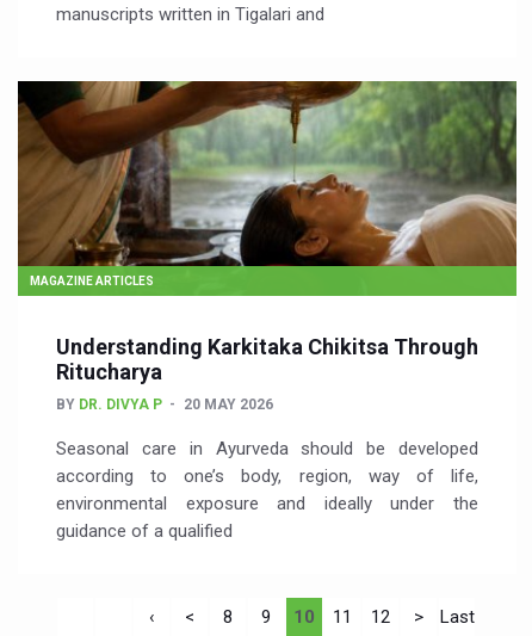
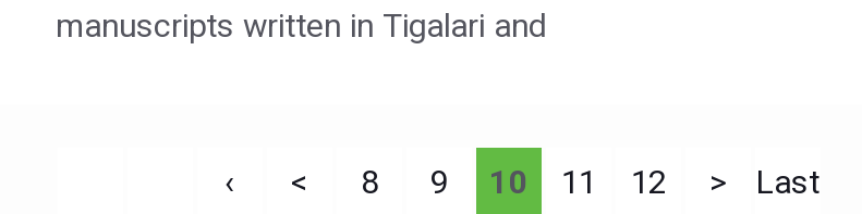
[17,80,518,542] [image] | MAGAZINE ARTICLES | Understanding Karkitaka Chikitsa Through | Ritucharya | BY DR. DIVYA P | 20 MAY 2026 | Seasonal care in Ayurveda should be developed | according to one’s body, region, way of life, | environmental exposure and ideally under the | guidance of a qualified -> none

